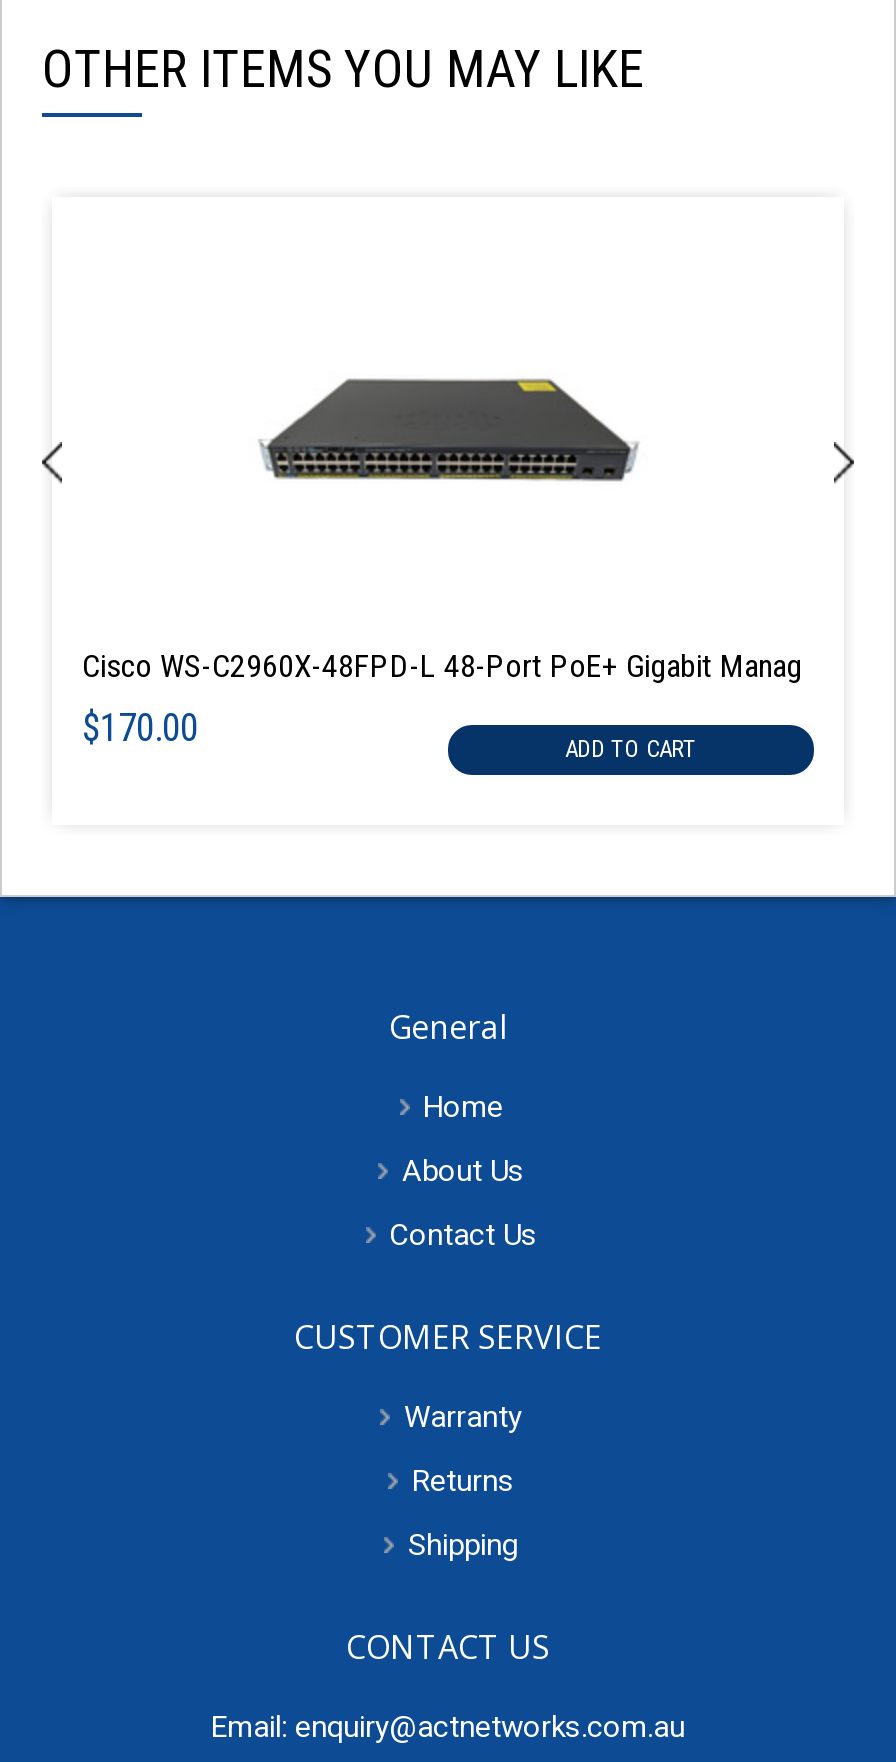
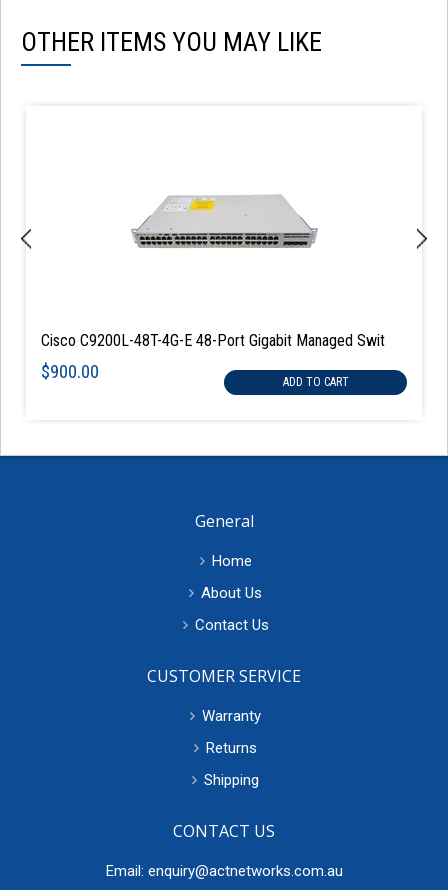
[266,377,630,479] [image] -> [134,195,314,248] [image]
[82,647,802,685] Cisco WS-C2960X-48FPD-L 48-Port PoE+ Gigabit Manag -> [41,331,385,350] Cisco C9200L-48T-4G-E 48-Port Gigabit Managed Swit
[82,705,198,751] $170.00 -> [41,360,99,383] $900.00

